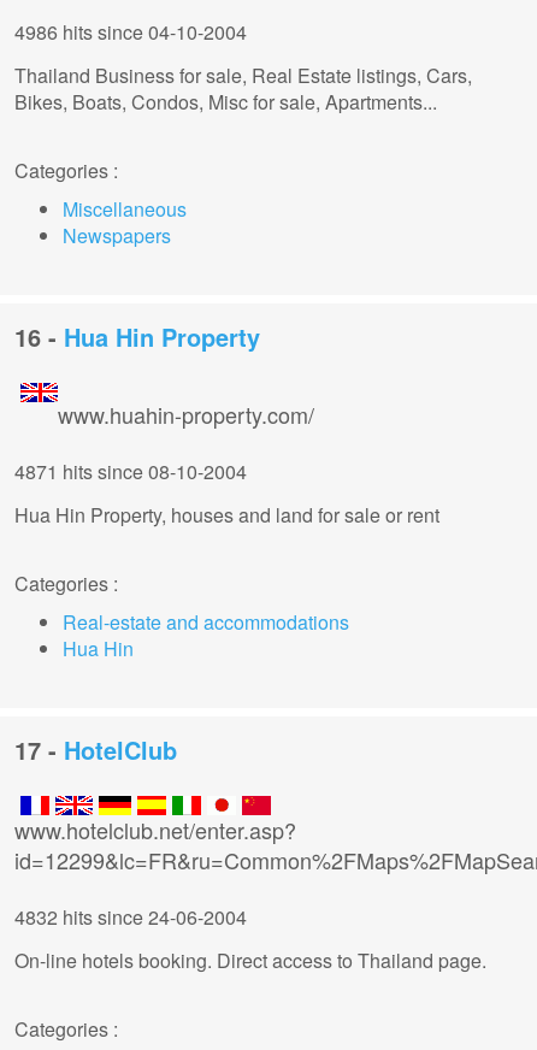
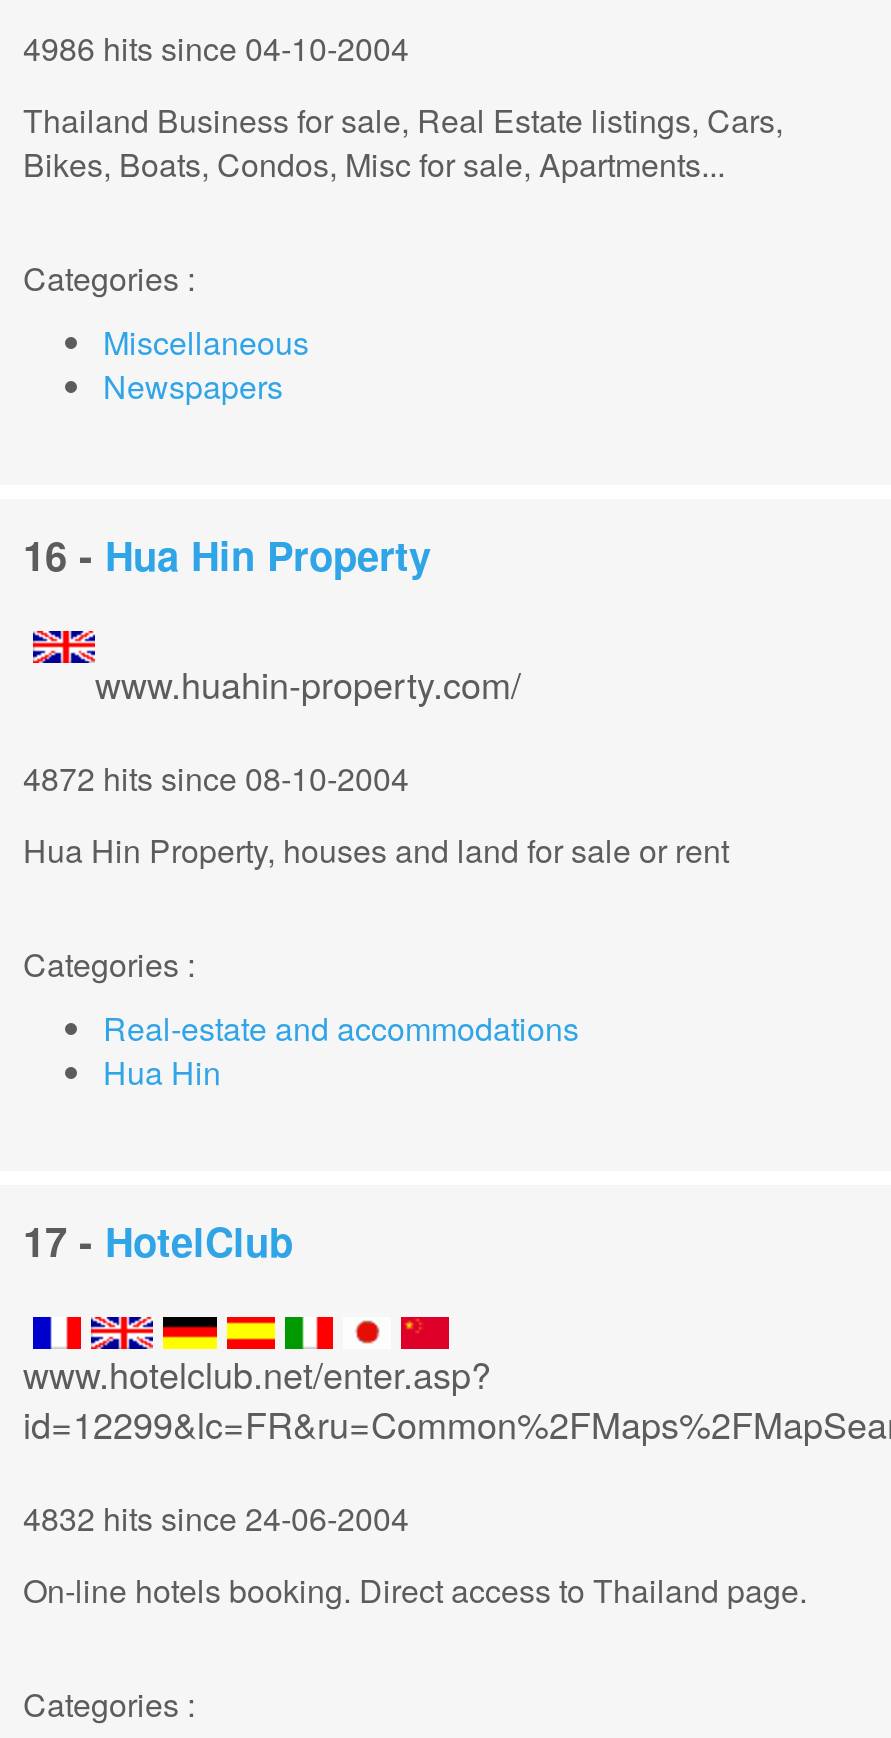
[14,458,247,485] 4871 hits since 08-10-2004 -> [23,755,409,801] 4872 hits since 08-10-2004

